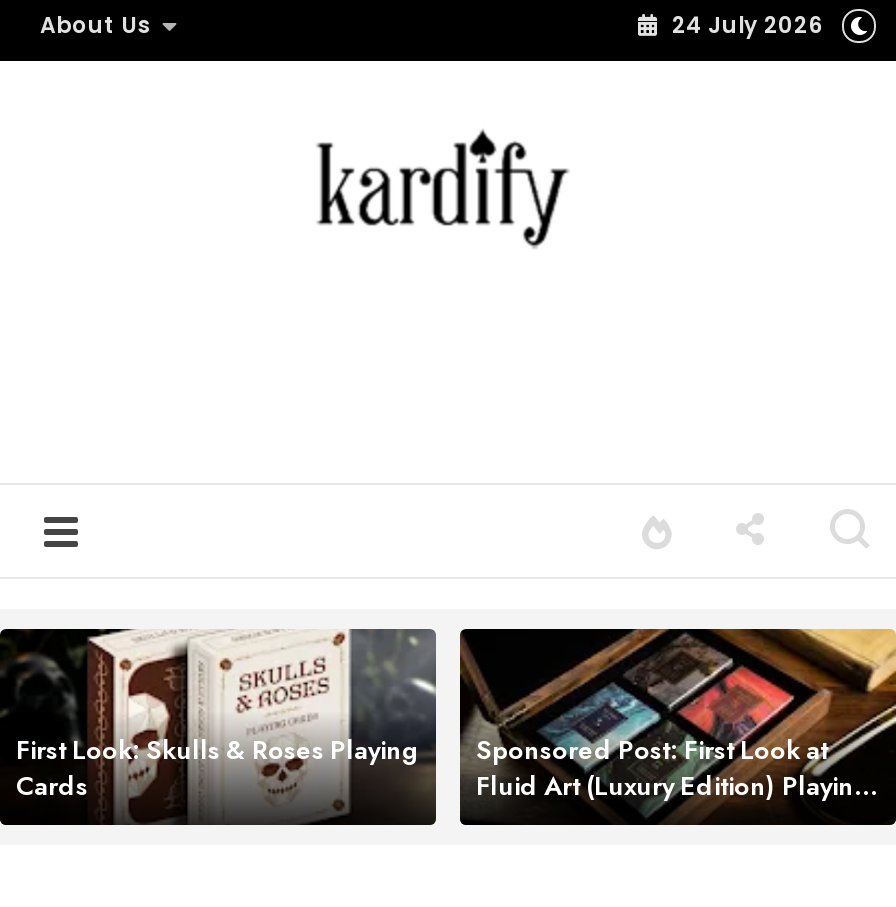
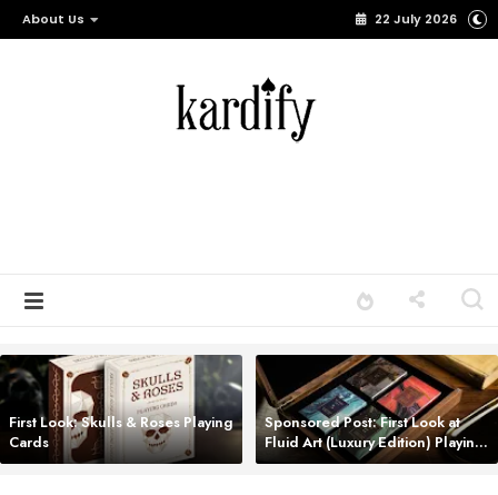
[672,9,822,41] 24 July 2026 -> [375,10,457,28] 22 July 2026

